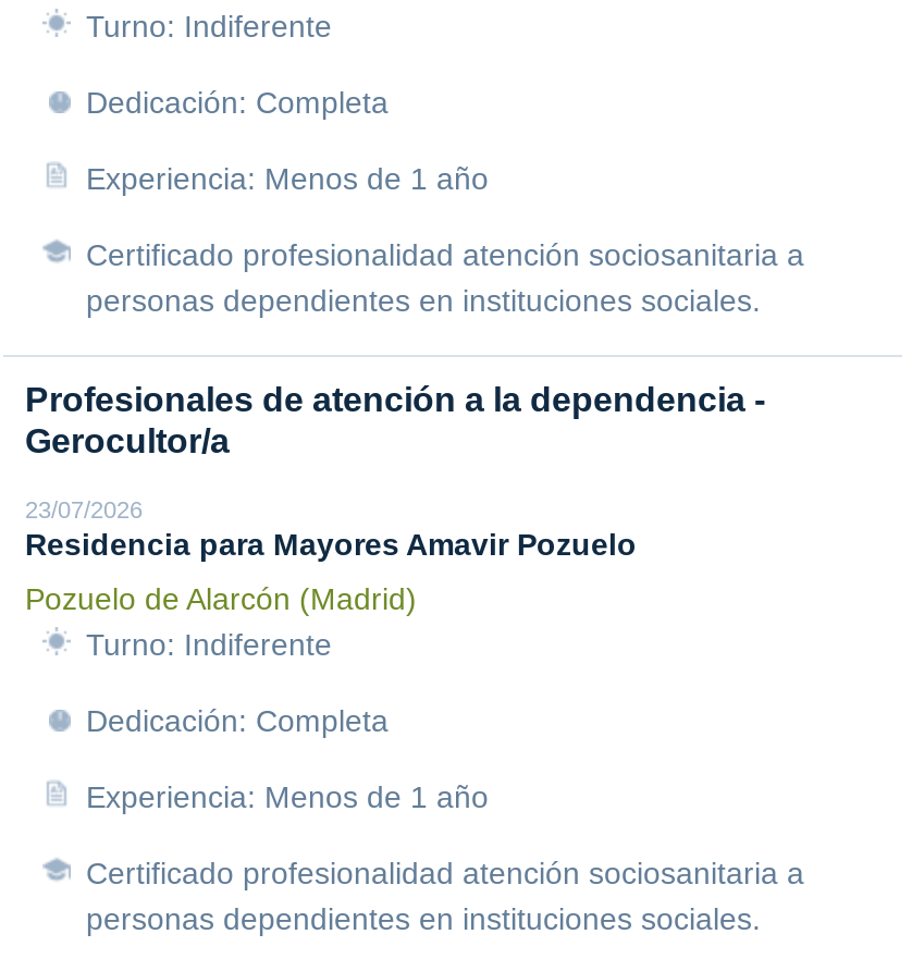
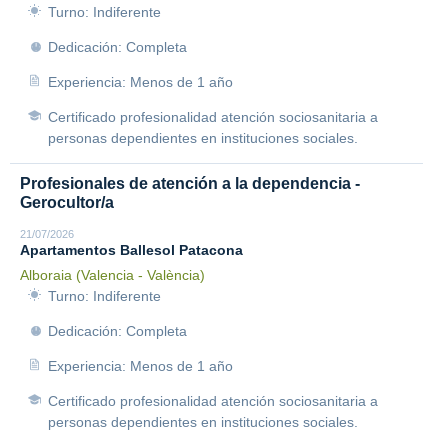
[25,496,637,562] 23/07/2026 | Residencia para Mayores Amavir Pozuelo -> [20,228,243,258] 21/07/2026 | Apartamentos Ballesol Patacona
[25,581,417,616] Pozuelo de Alarcón (Madrid) -> [20,267,205,283] Alboraia (Valencia - València)

